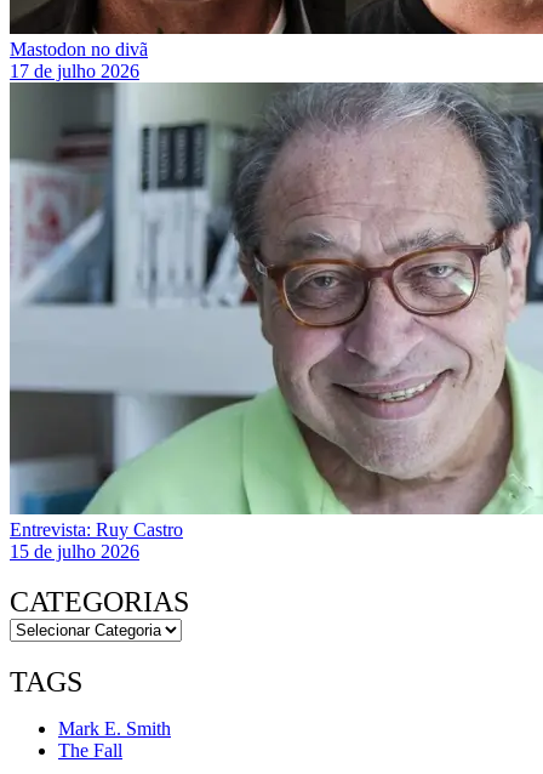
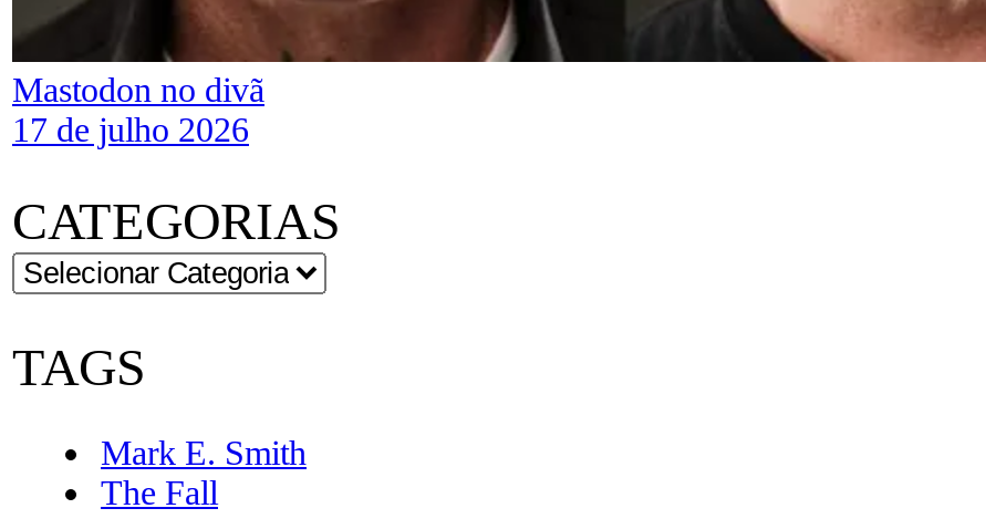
[8,81,539,561] [image] | Entrevista: Ruy Castro | 15 de julho 2026 -> none

